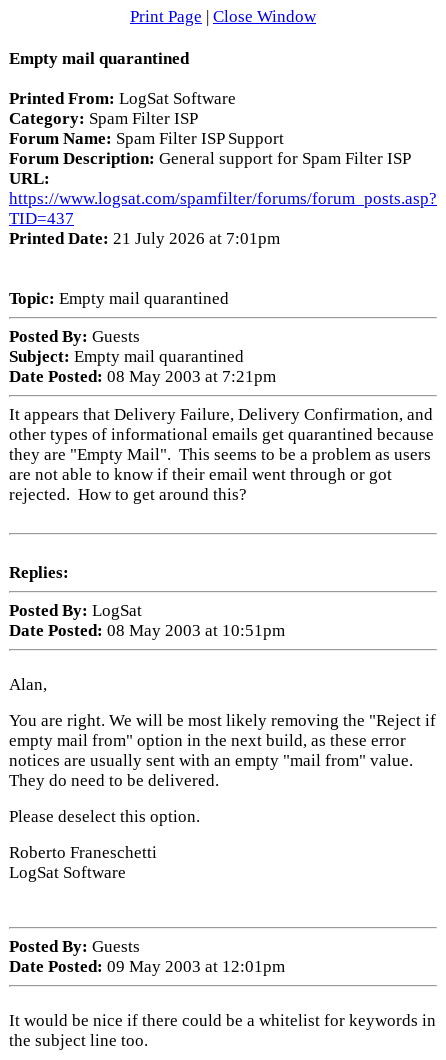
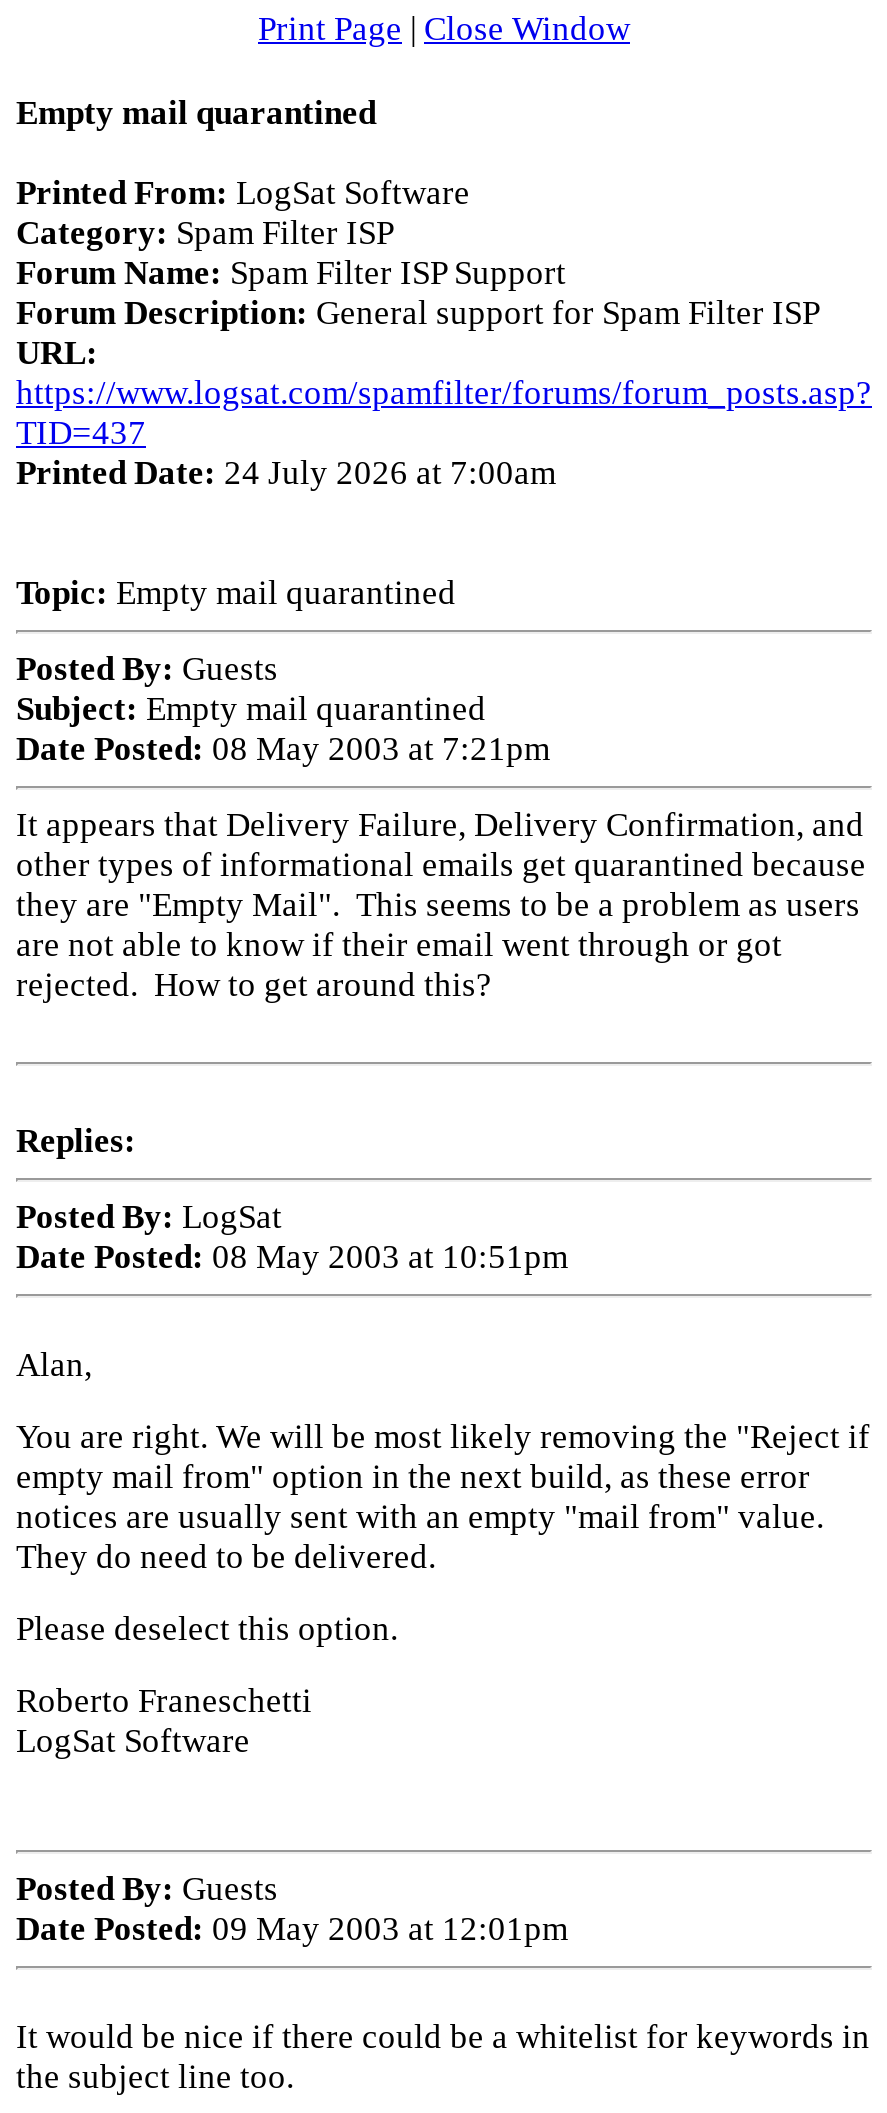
[9,229,280,248] Printed Date: 21 July 2026 at 7:01pm -> [16,454,556,492] Printed Date: 24 July 2026 at 7:00am

